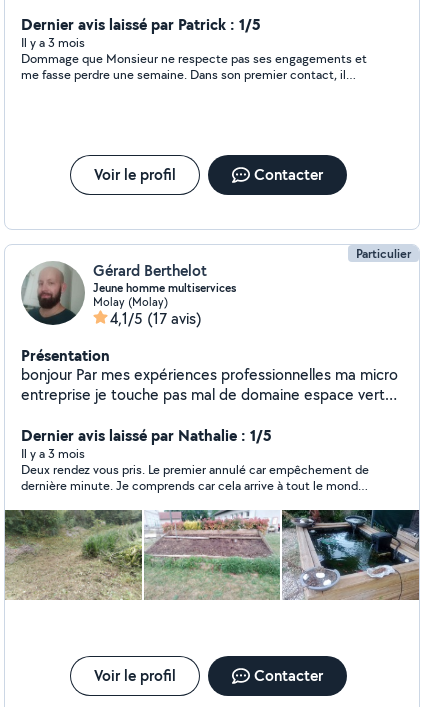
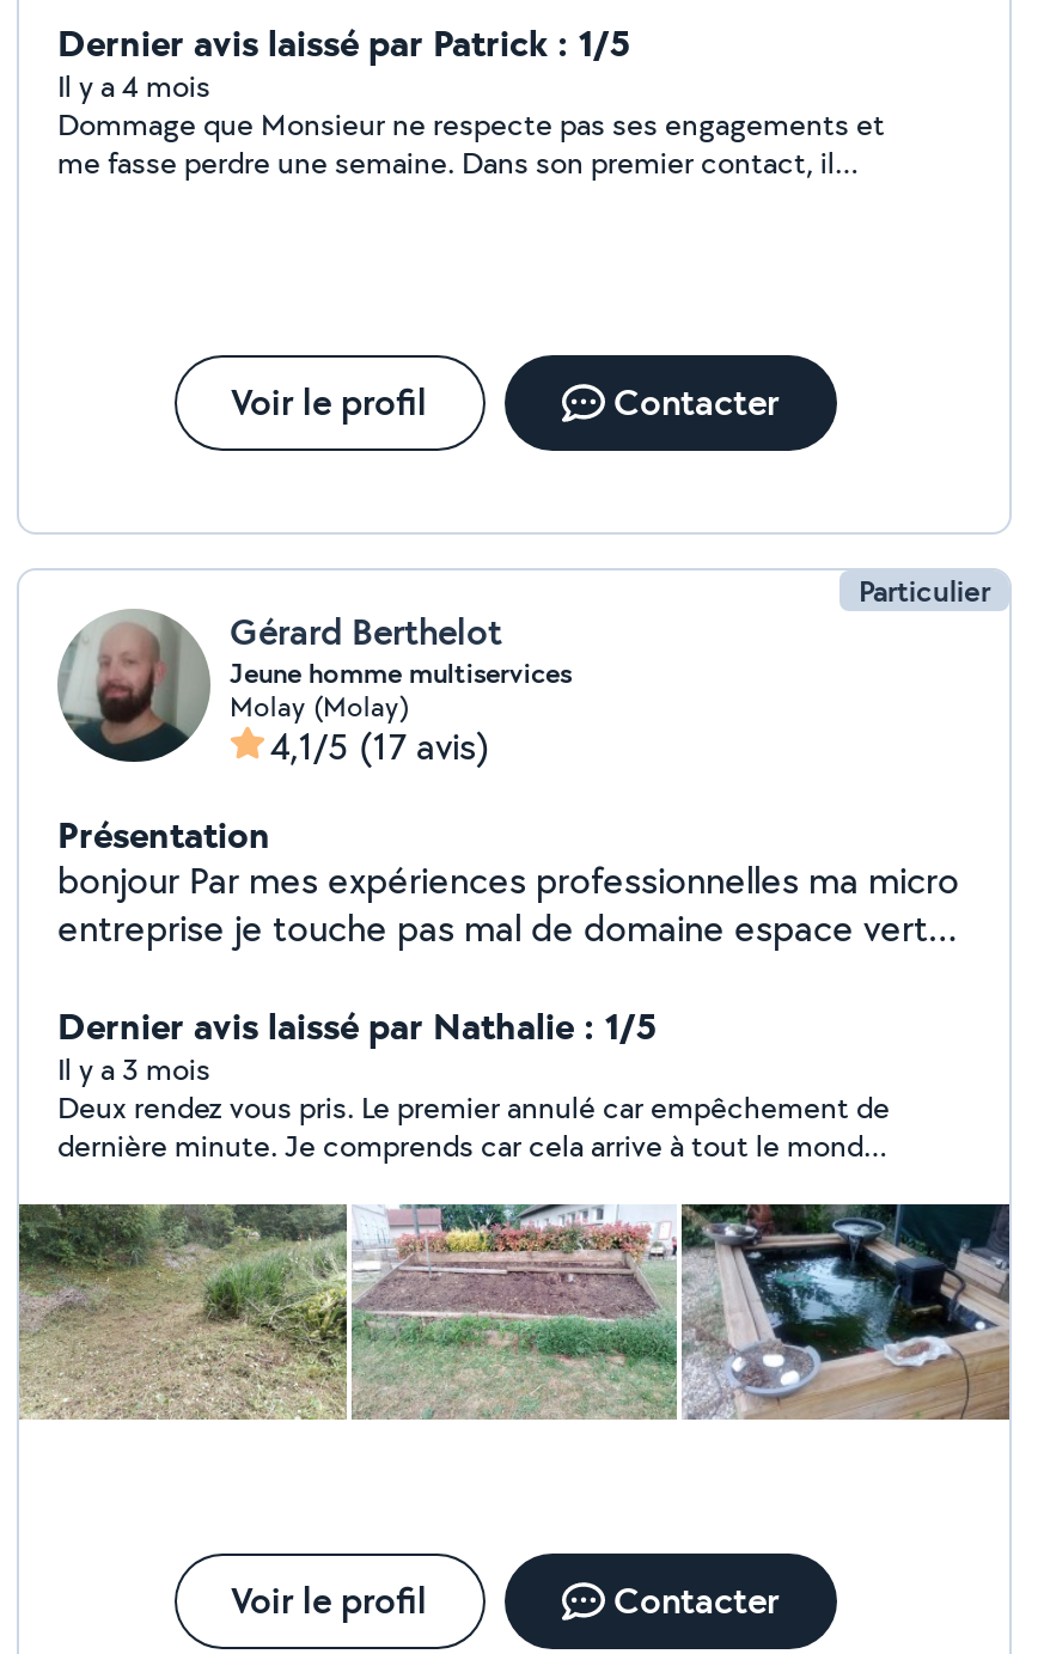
[21,34,85,51] Il y a 3 mois -> [57,66,210,106] Il y a 4 mois

